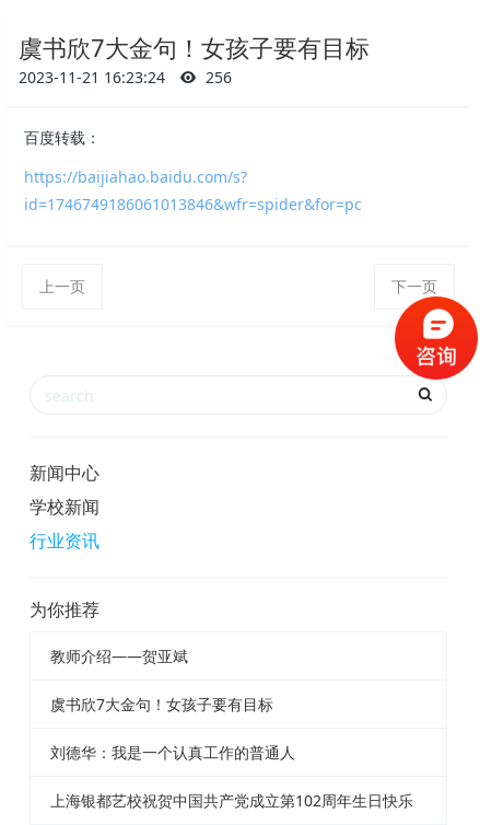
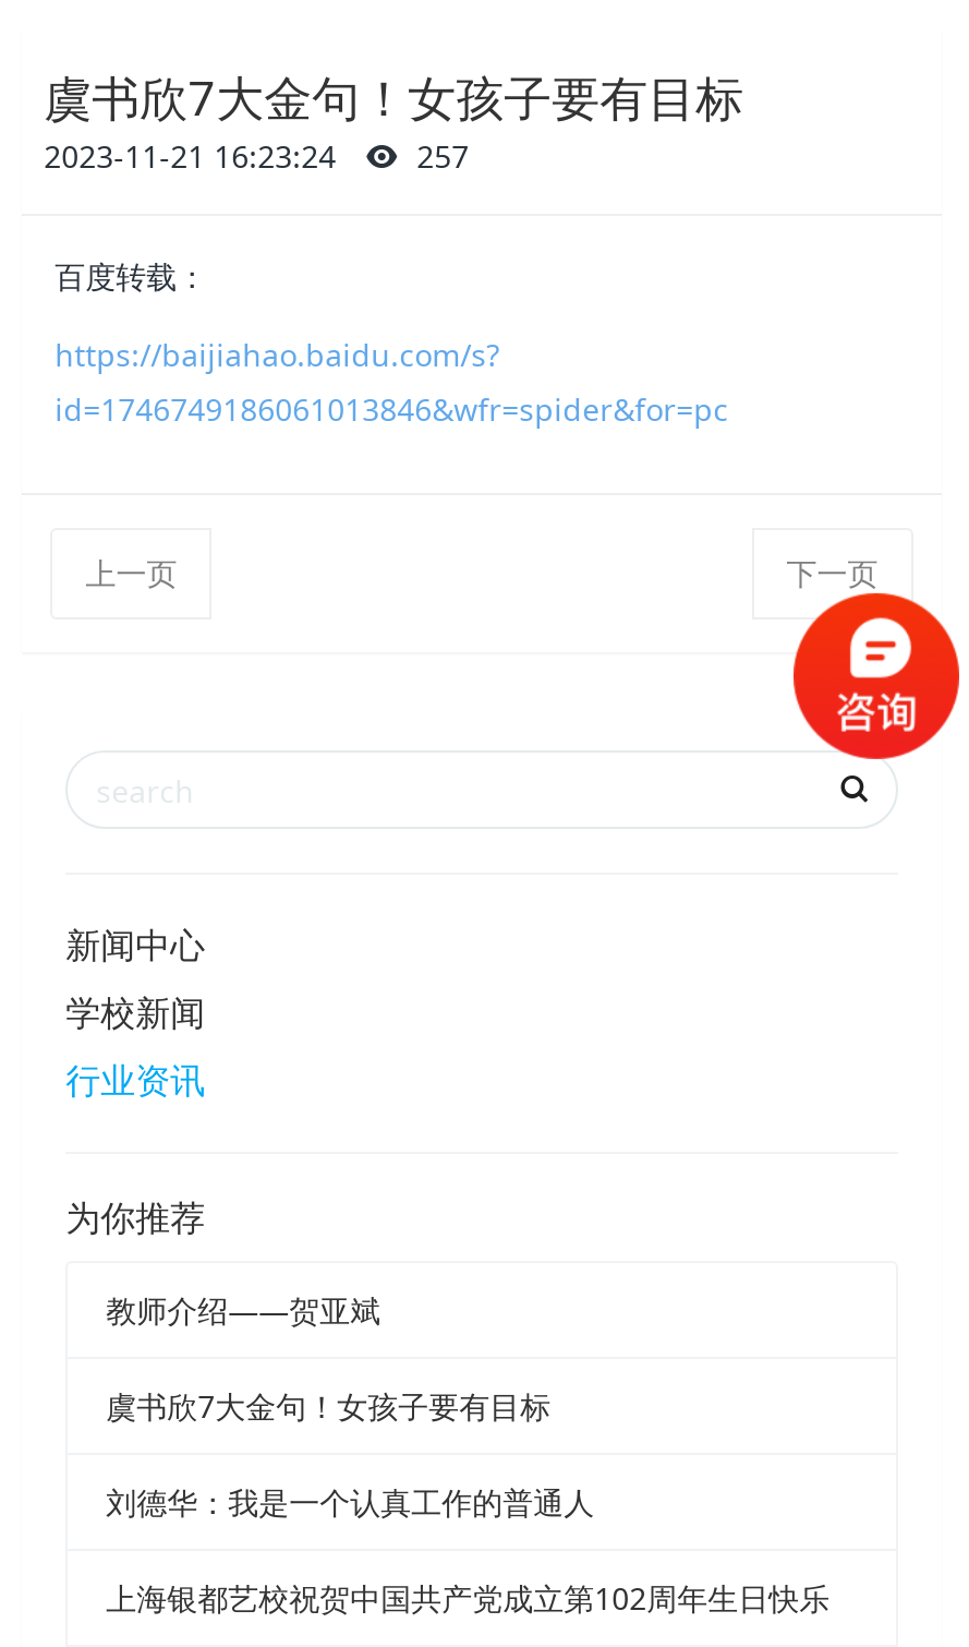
[19,67,232,88] 2023-11-21 16:23:24 256 -> [44,135,469,177] 2023-11-21 16:23:24 257

